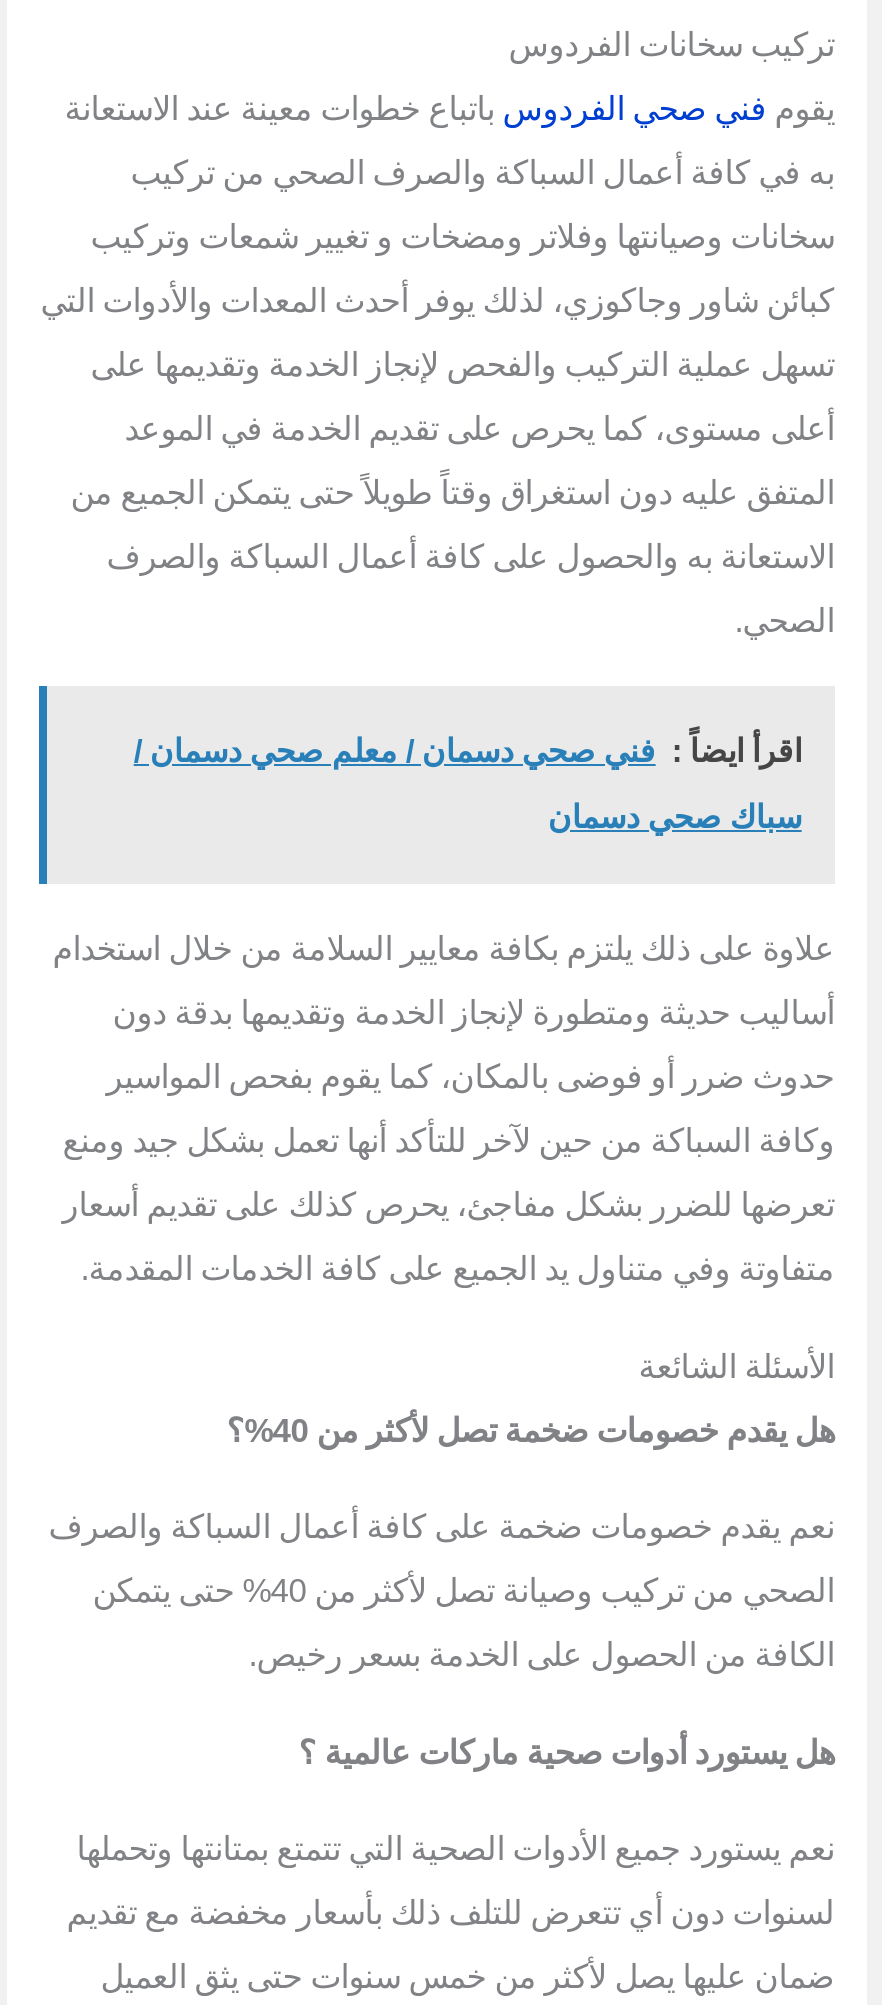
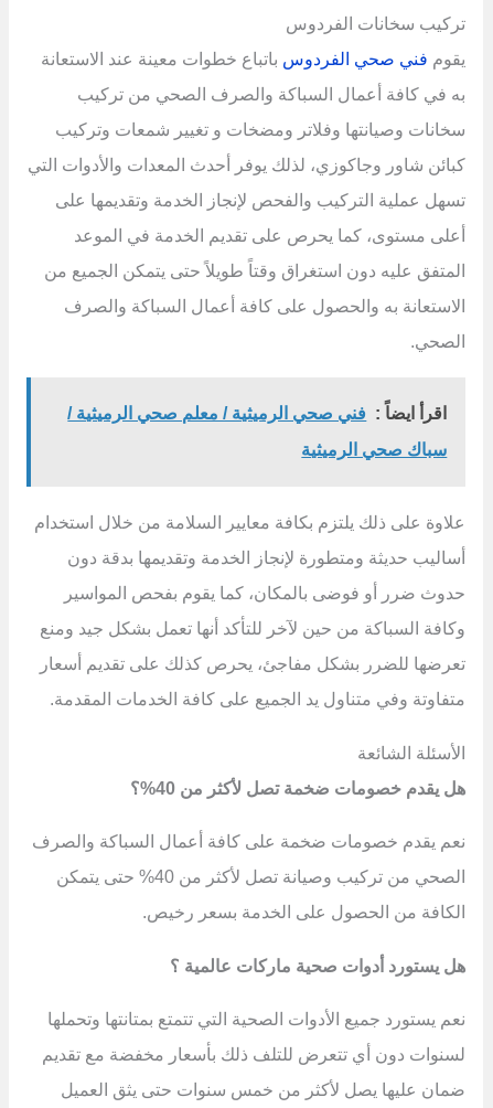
[134,734,802,768] اقرأ ايضاً : فني صحي دسمان / معلم صحي دسمان / -> [68,404,447,423] اقرأ ايضاً : فني صحي الرميثية / معلم صحي الرميثية /
[548,800,802,834] سباك صحي دسمان -> [301,441,447,459] سباك صحي الرميثية

